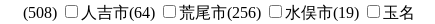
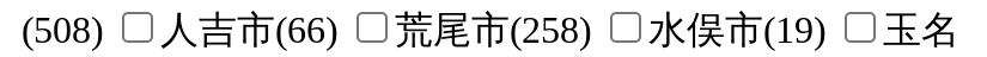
[81,4,155,21] 人吉市(64) -> [160,9,337,49] 人吉市(66)
[179,4,261,21] 荒尾市(256) -> [395,9,591,49] 荒尾市(258)

